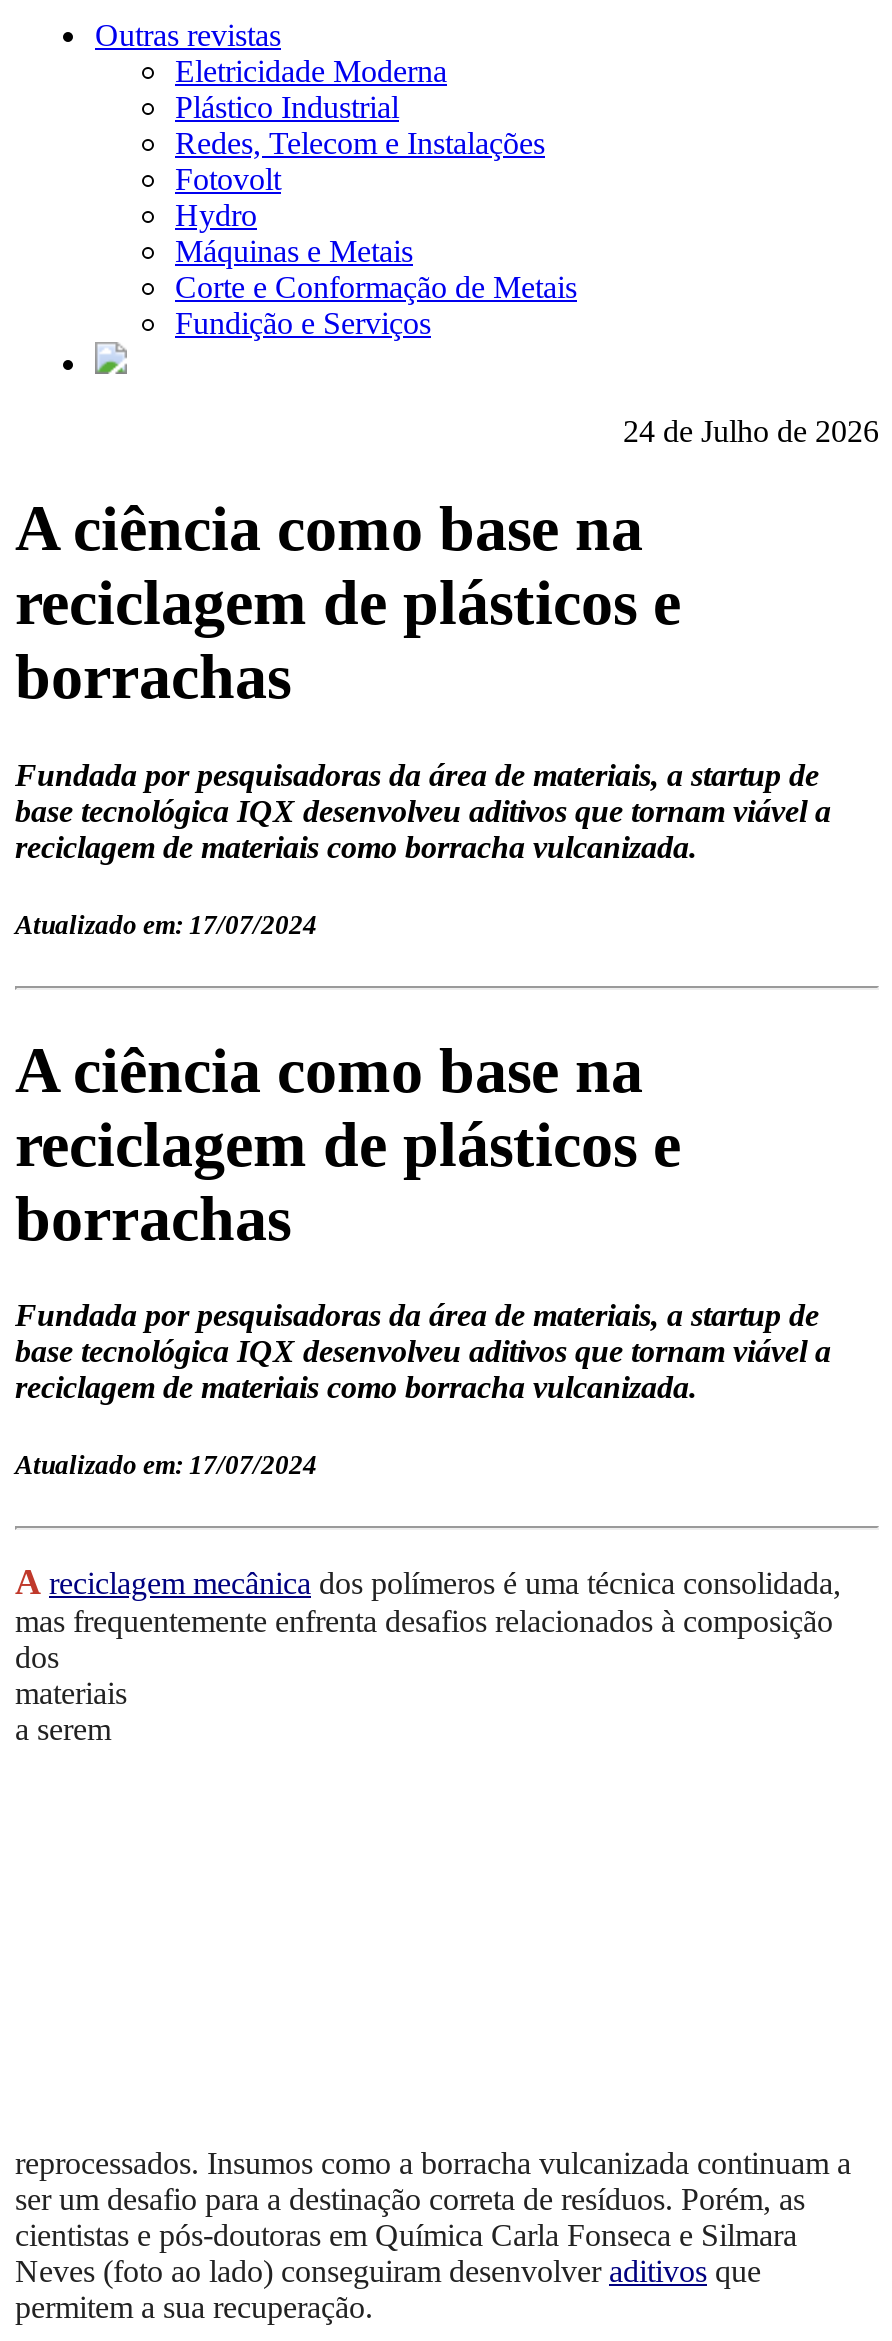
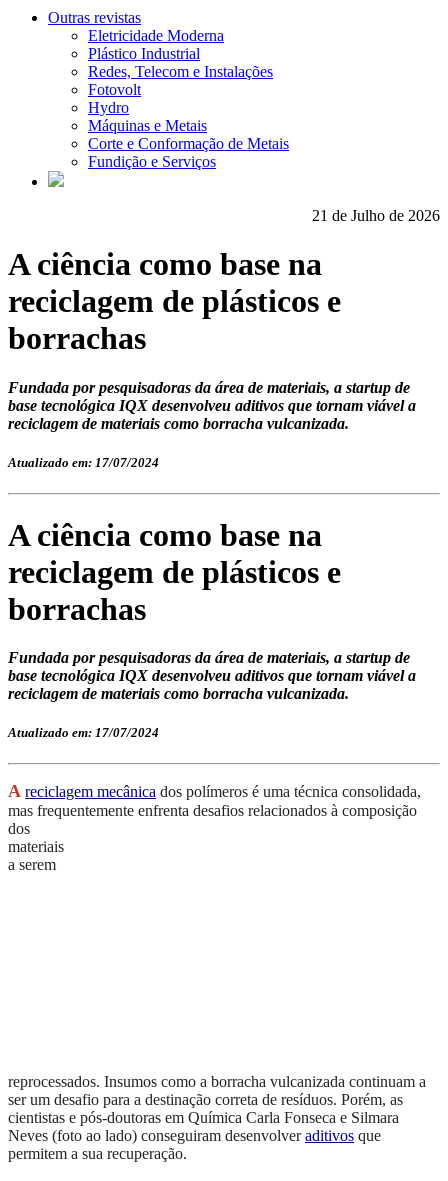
[623,414,879,448] 24 de Julho de 2026 -> [312,207,440,224] 21 de Julho de 2026

